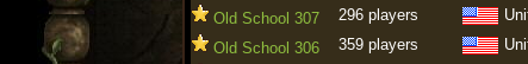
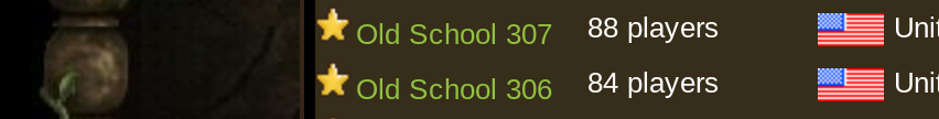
[213,6,418,27] Old School 307 296 players -> [356,11,720,51] Old School 307 88 players
[213,36,418,57] Old School 306 359 players -> [356,66,720,106] Old School 306 84 players

